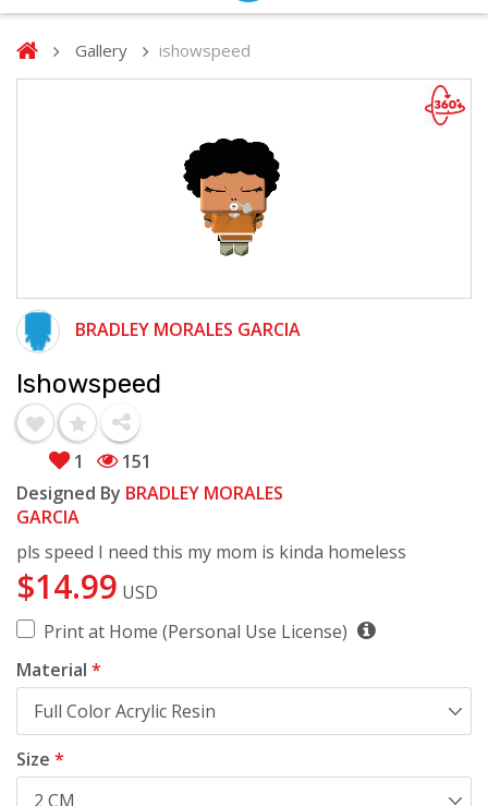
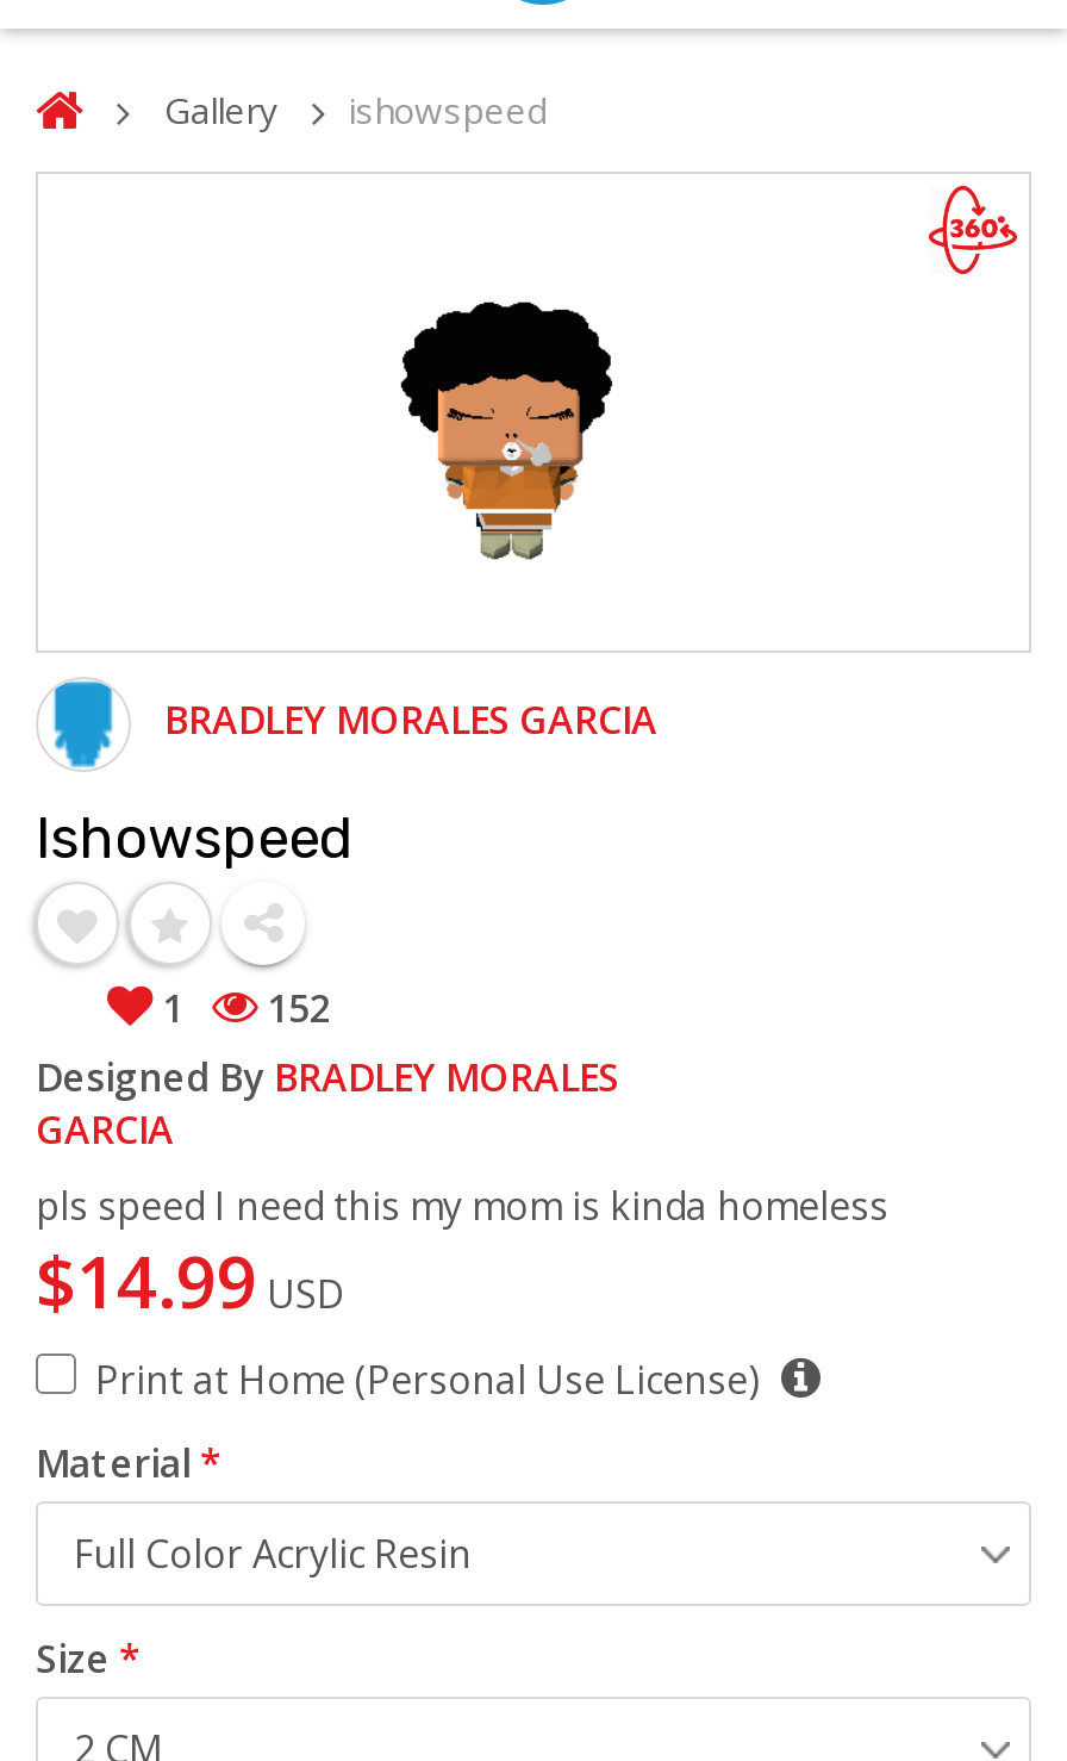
[74,449,151,473] 1 151 -> [162,982,331,1034] 1 152

